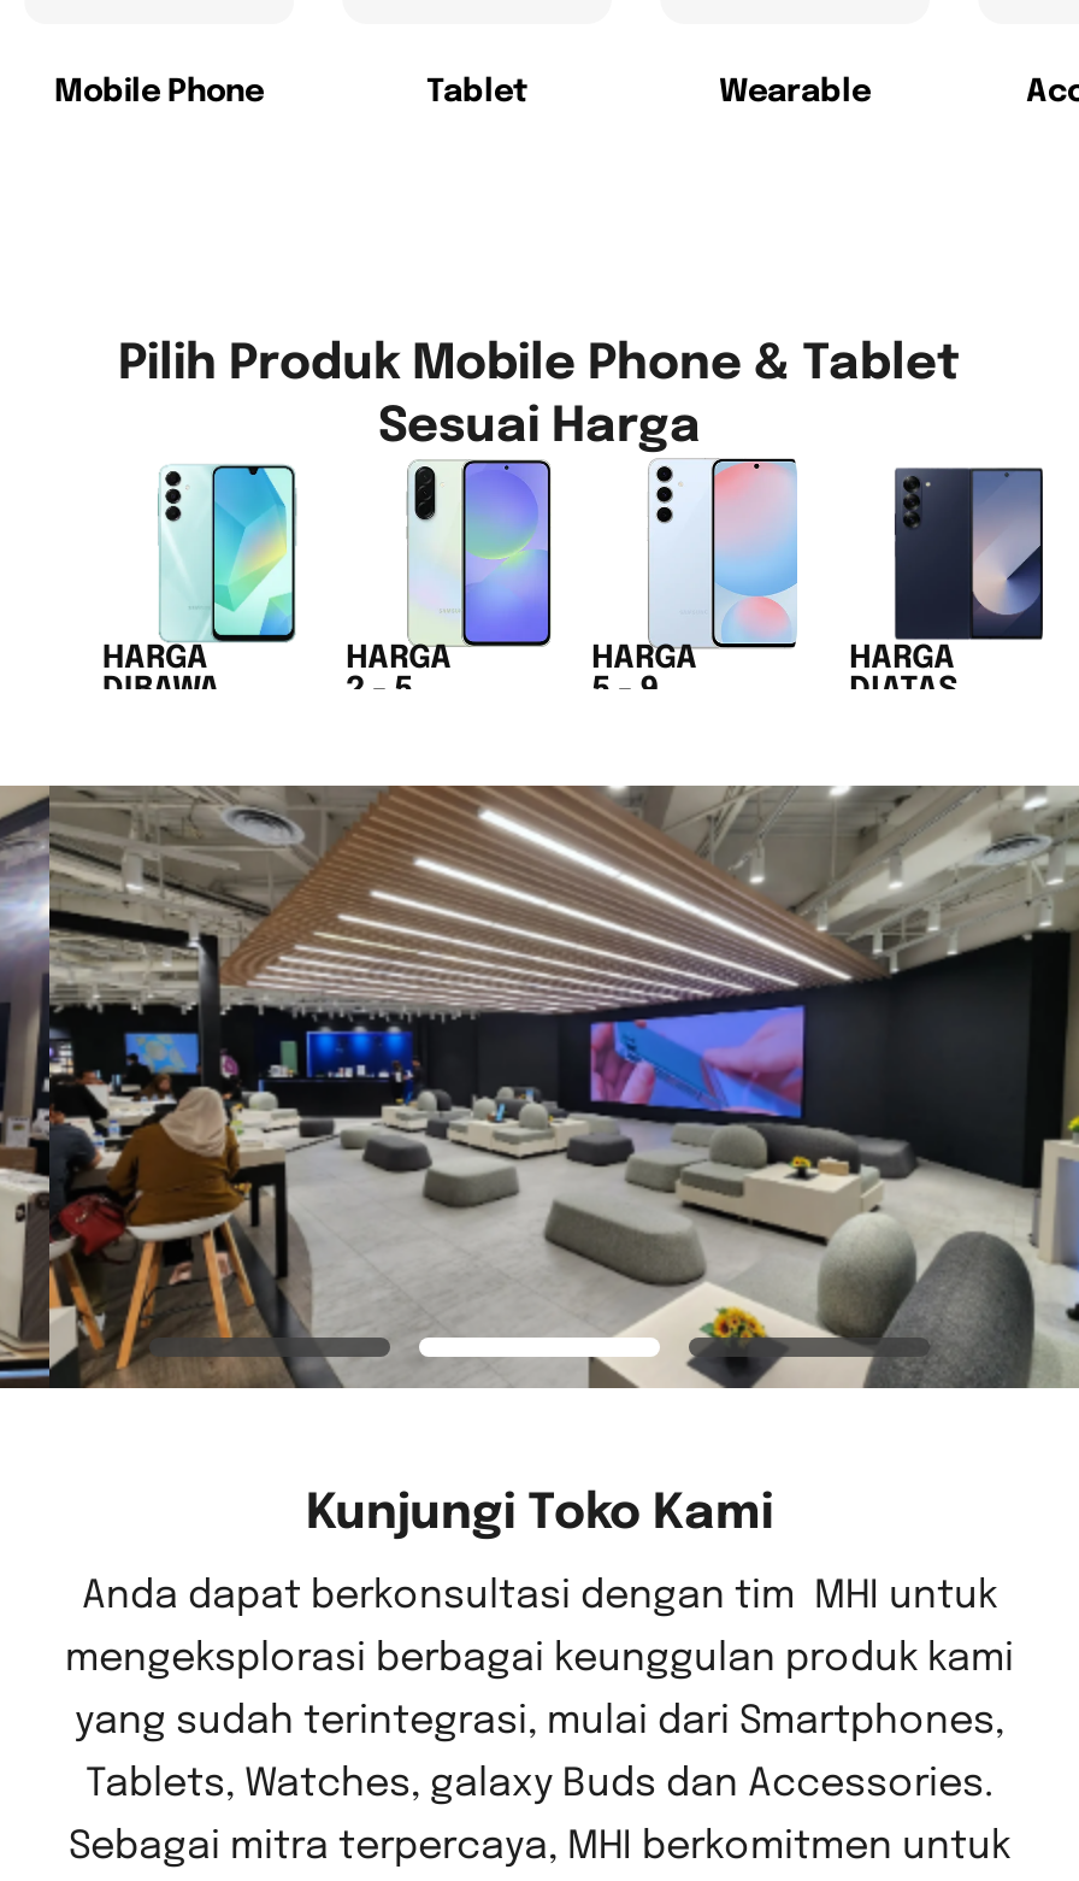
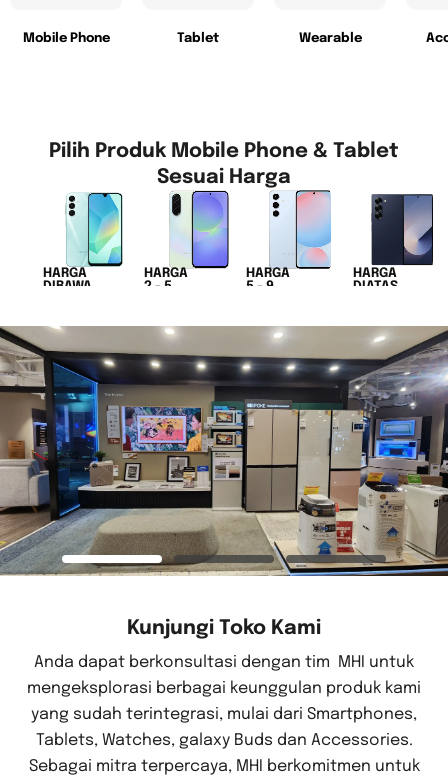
[7,783,1072,1391] [image] -> [3,326,445,577] [image]

